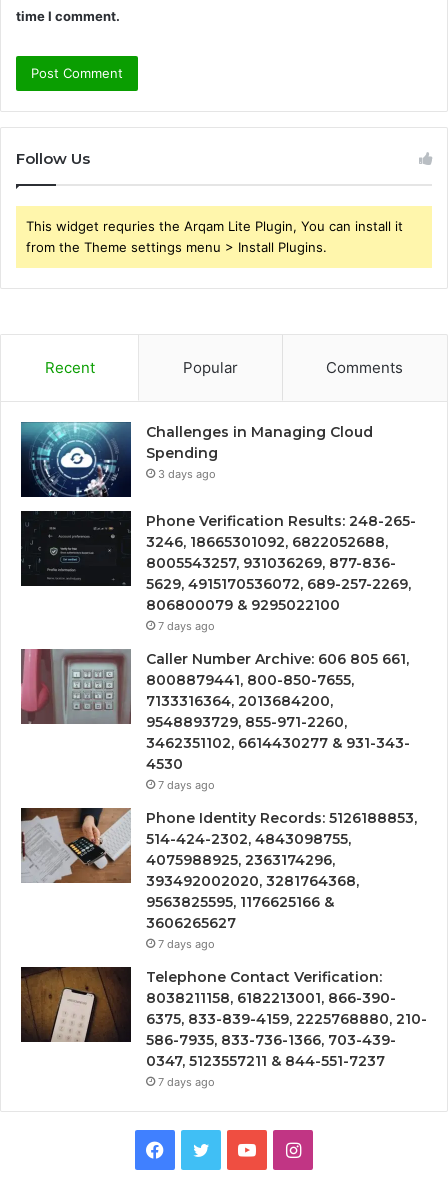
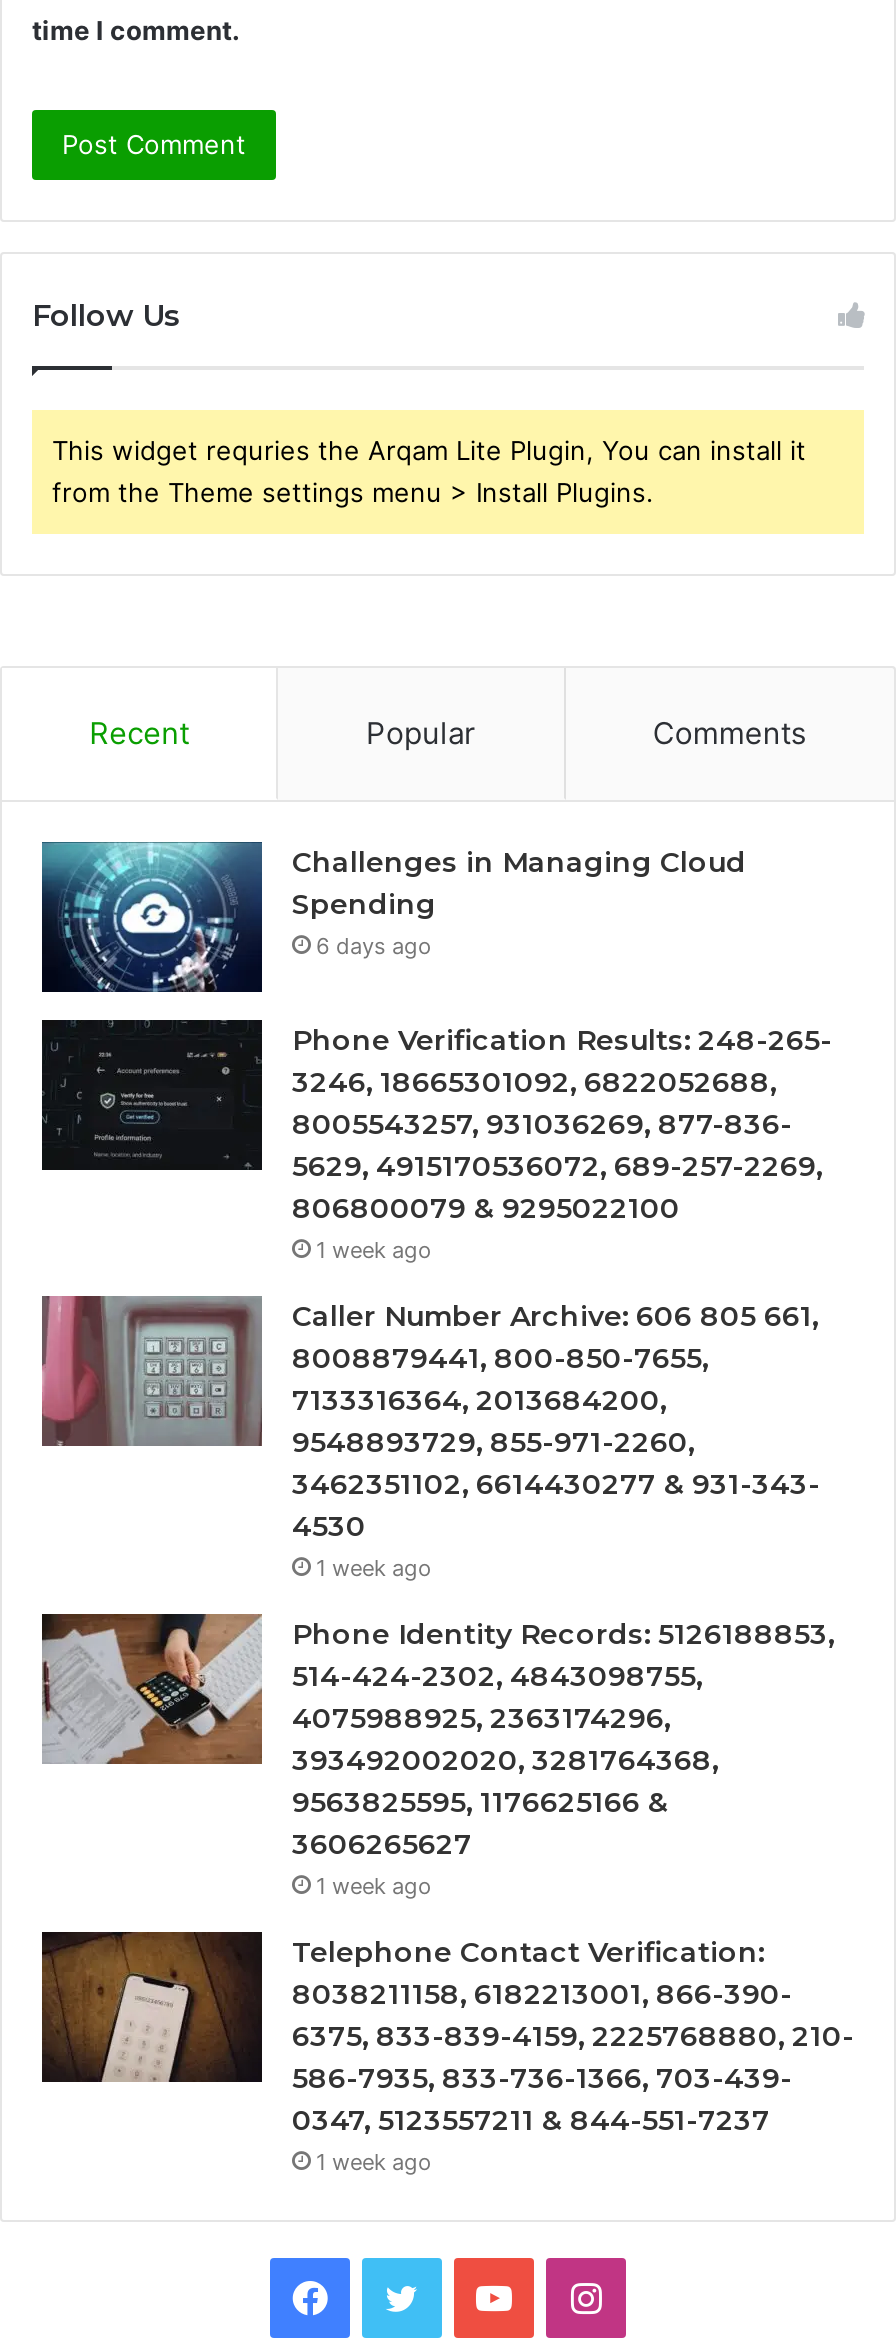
[158,467,216,481] 3 days ago -> [316,931,432,959] 6 days ago
[158,619,215,633] 7 days ago -> [316,1235,432,1263] 1 week ago
[158,778,215,792] 7 days ago -> [316,1553,432,1581] 1 week ago
[158,937,215,951] 7 days ago -> [316,1871,432,1899] 1 week ago
[158,1075,215,1089] 7 days ago -> [316,2147,432,2175] 1 week ago

